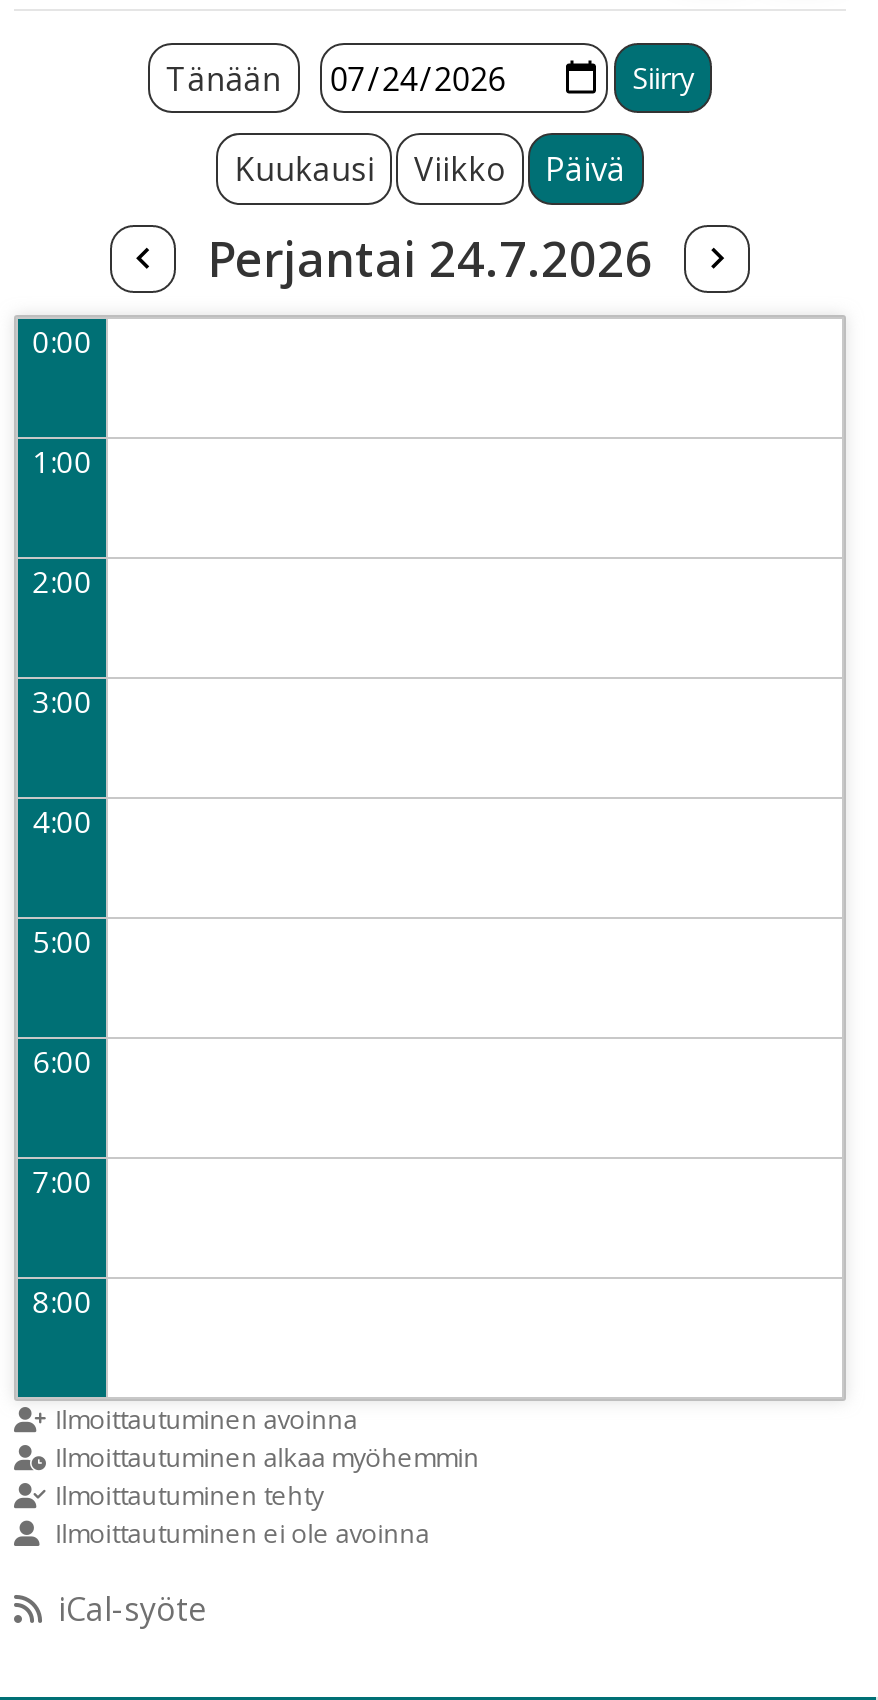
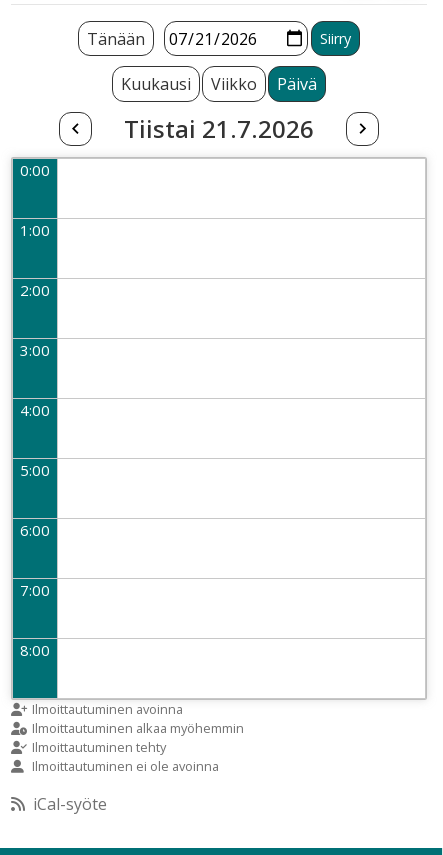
[207,225,653,291] Perjantai 24.7.2026 -> [124,112,314,145] Tiistai 21.7.2026

